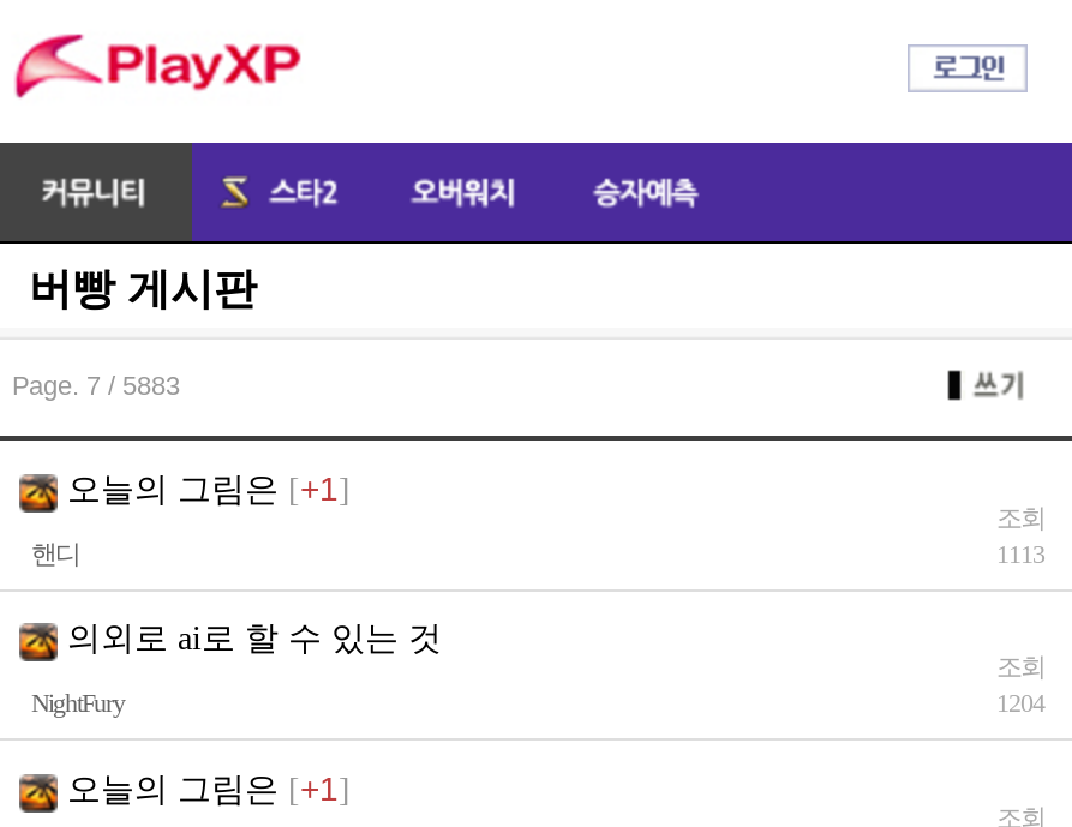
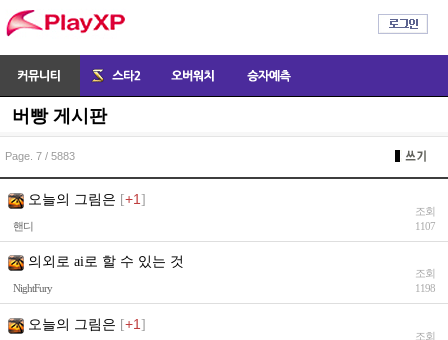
[996,539,1044,568] 1113 -> [415,220,435,232] 1107
[996,688,1044,717] 1204 -> [415,282,435,294] 1198

